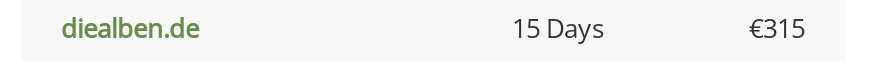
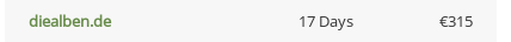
[512,10,604,46] 15 Days -> [298,10,353,32] 17 Days

